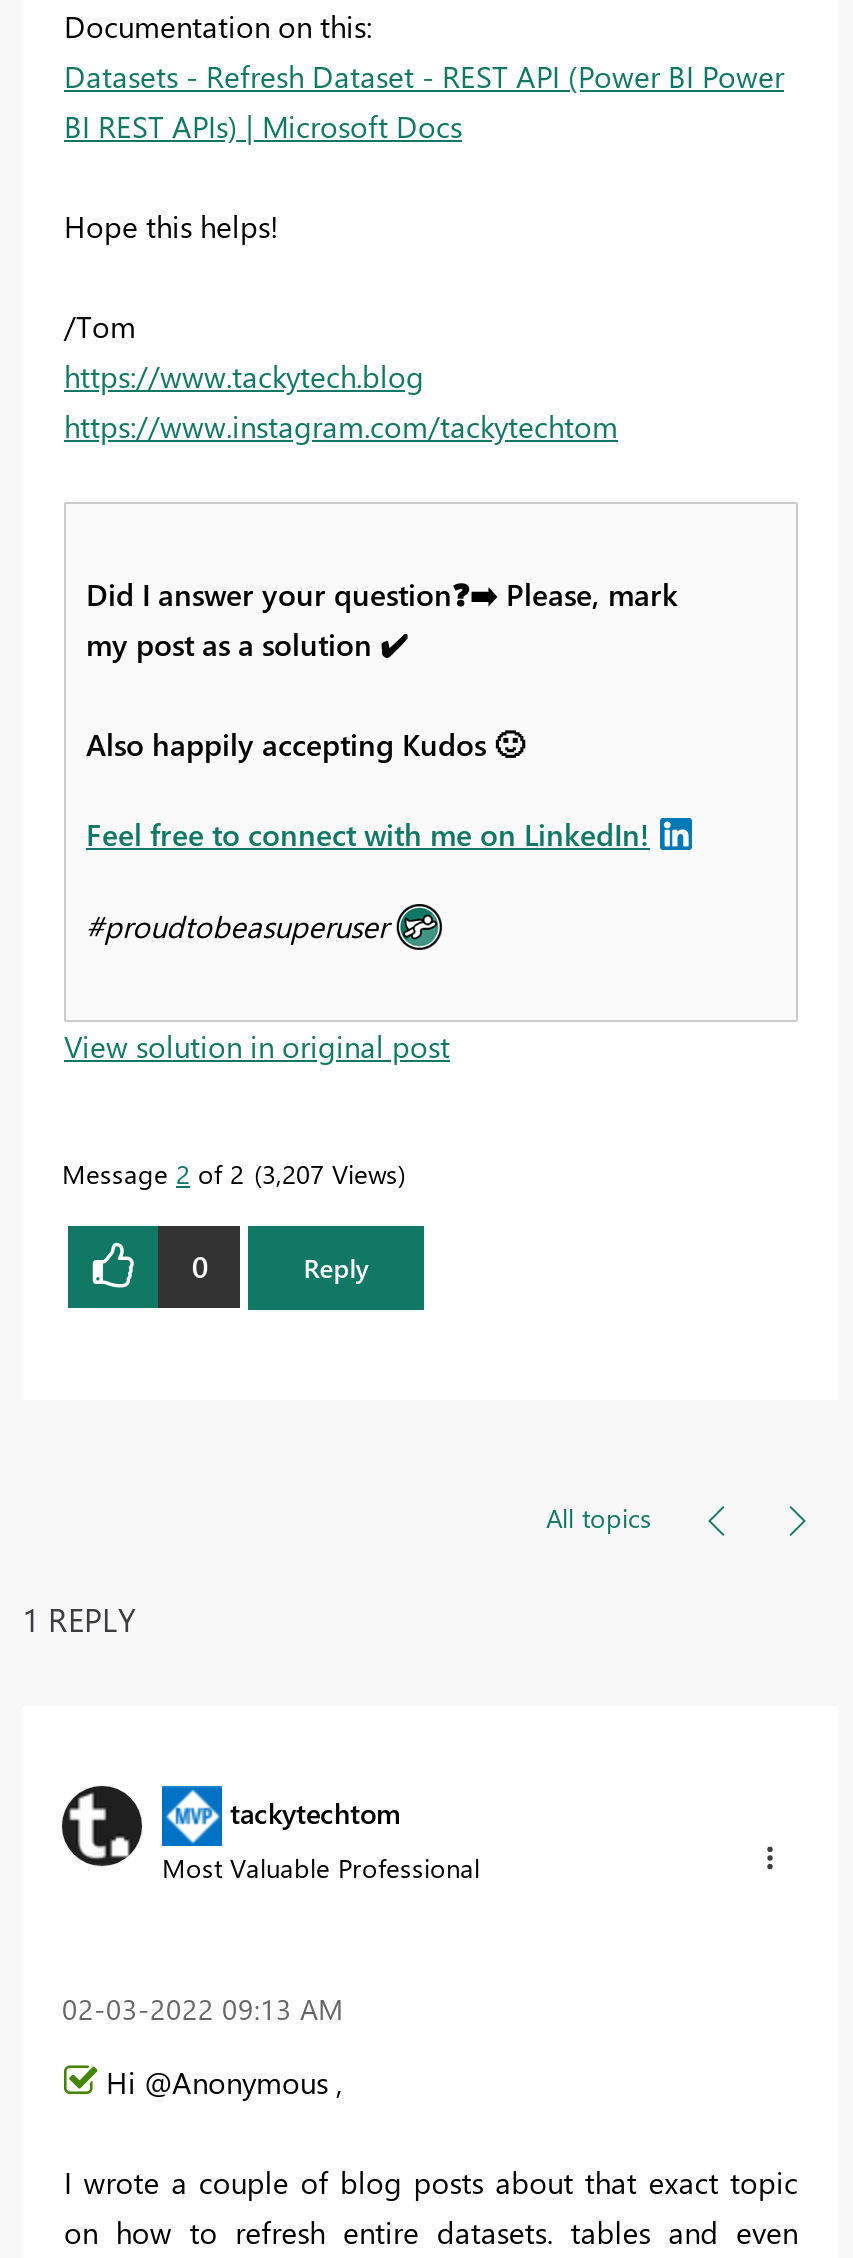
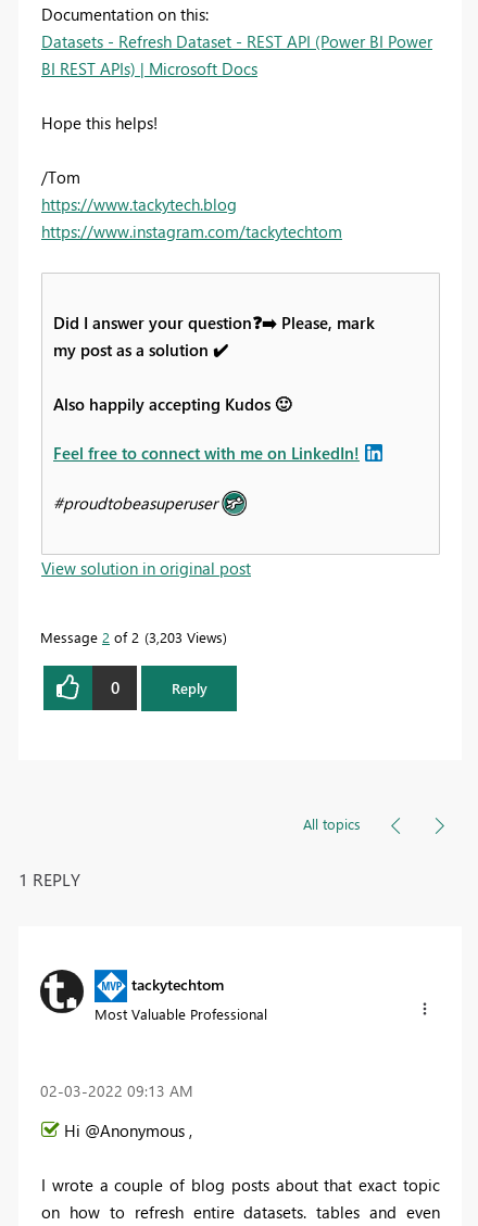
[62,1156,398,1190] Message 2 of 2 3,207 Views -> [40,628,223,646] Message 2 of 2 3,203 Views

